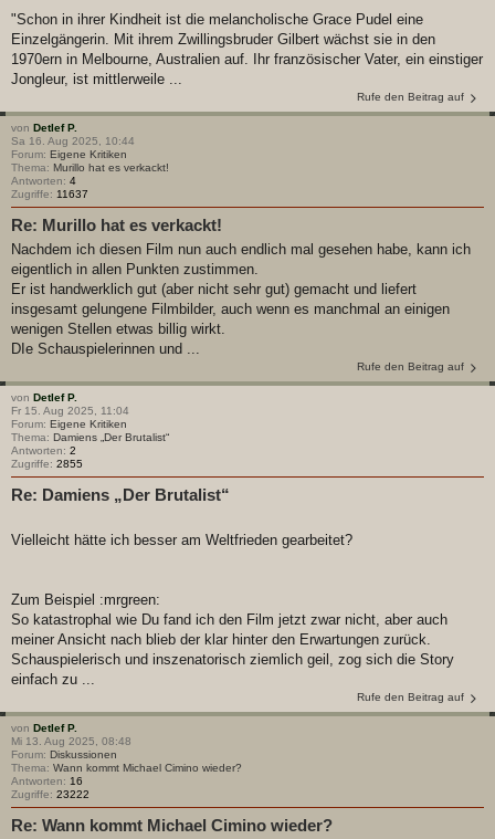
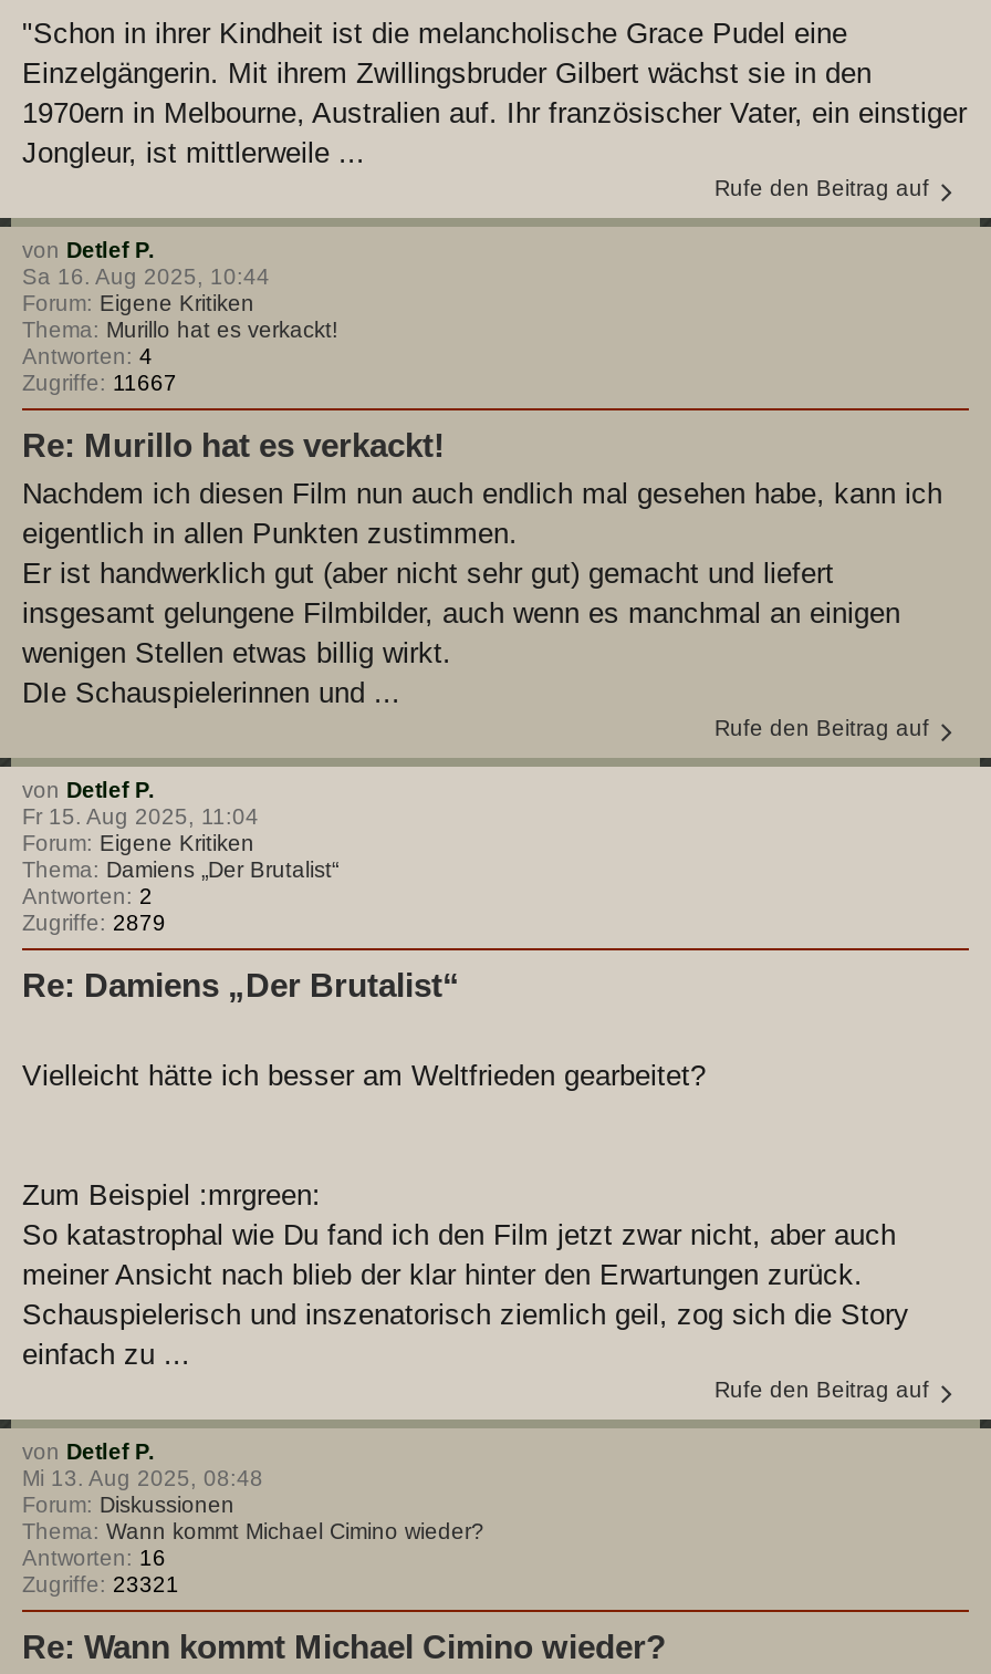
[11,187,88,200] Zugriffe: 11637 -> [22,370,177,394] Zugriffe: 11667
[11,458,83,470] Zugriffe: 2855 -> [22,911,166,935] Zugriffe: 2879
[11,788,89,800] Zugriffe: 23222 -> [22,1571,179,1596] Zugriffe: 23321

